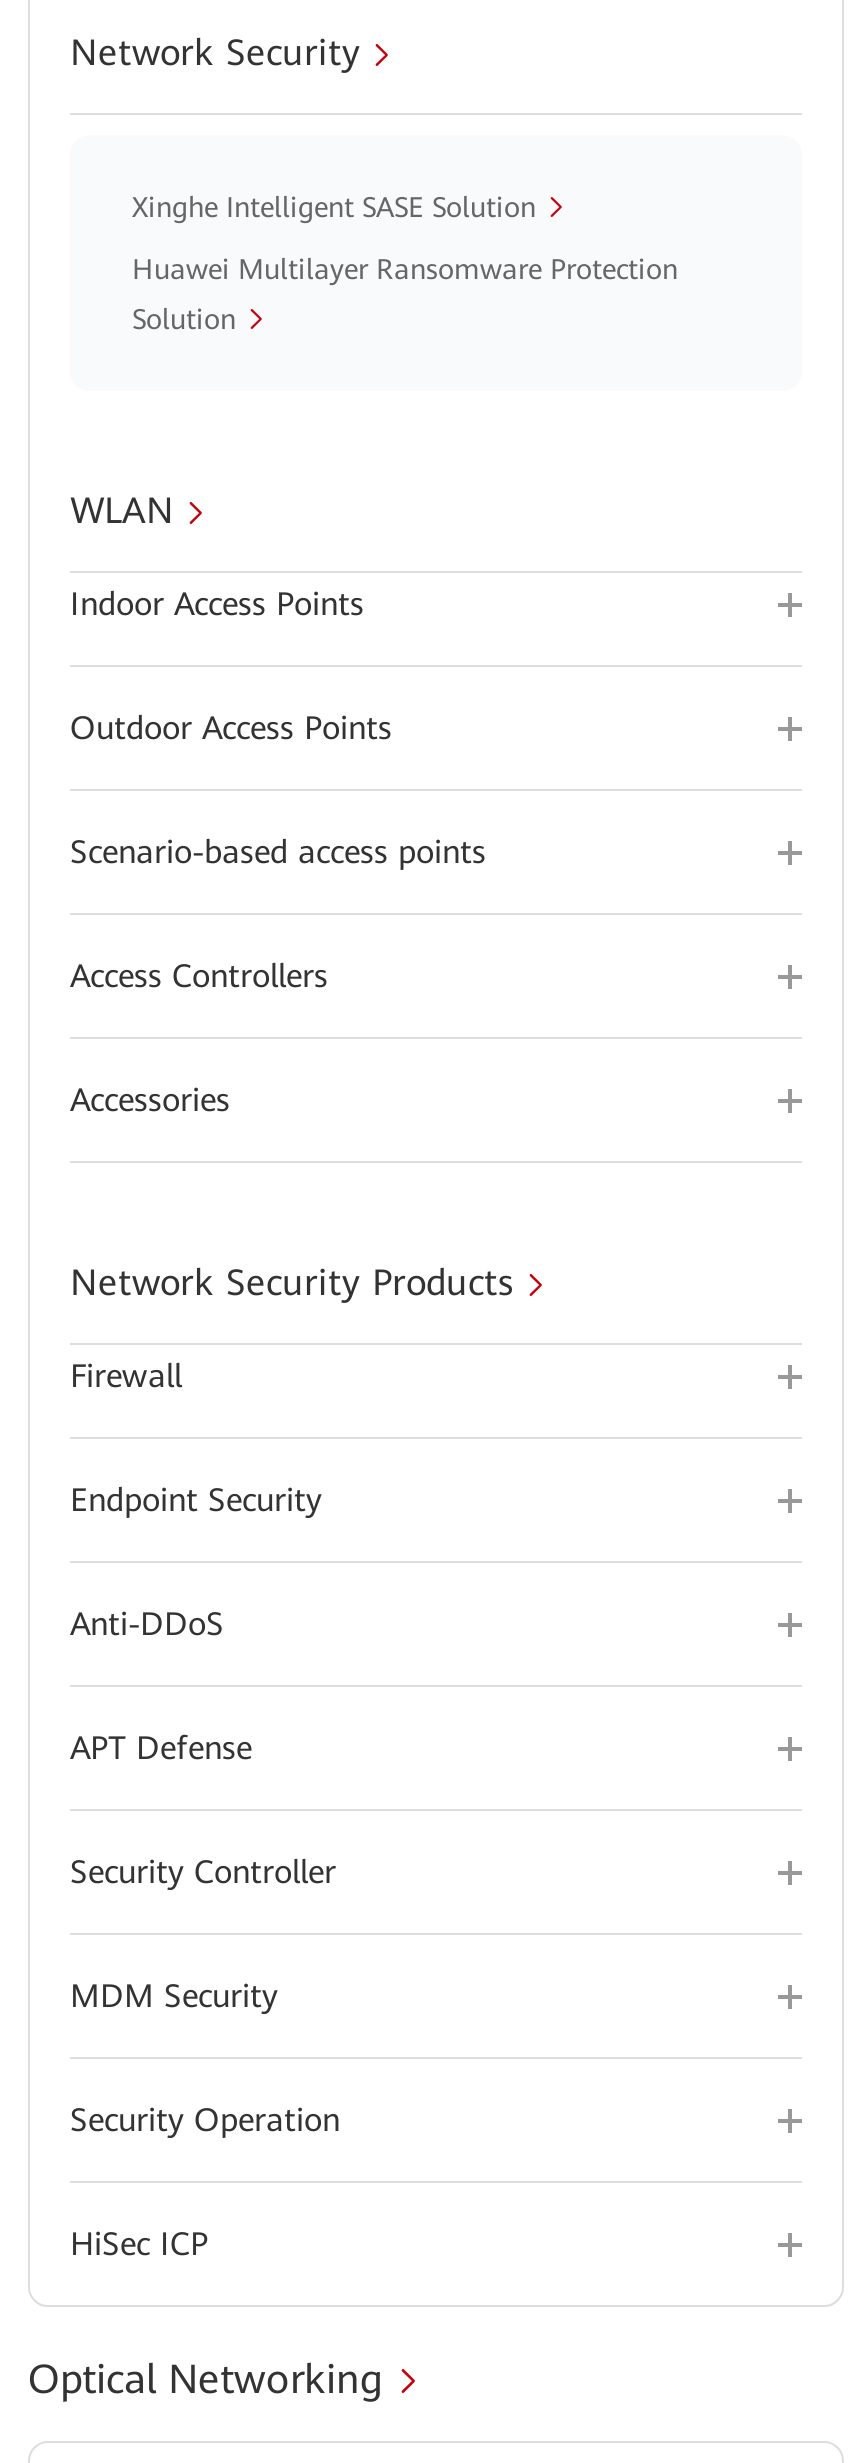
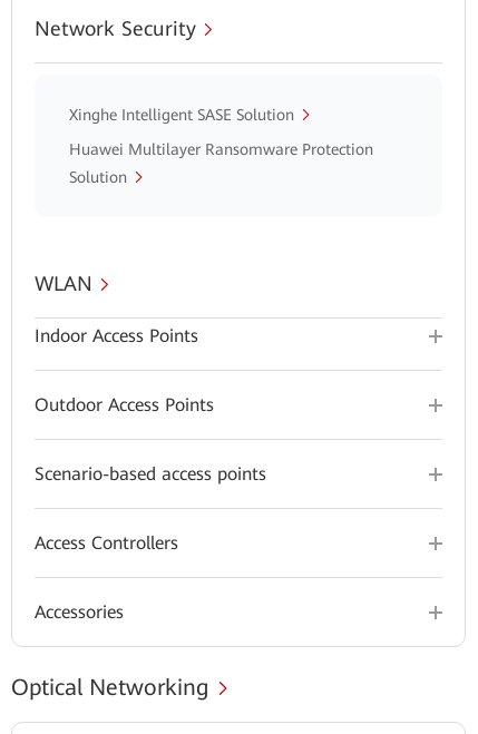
[70,1261,514,2263] Network Security Products | Firewall | Endpoint Security | Anti-DDoS | APT Defense | Security Controller | MDM Security | Security Operation | HiSec ICP -> none

